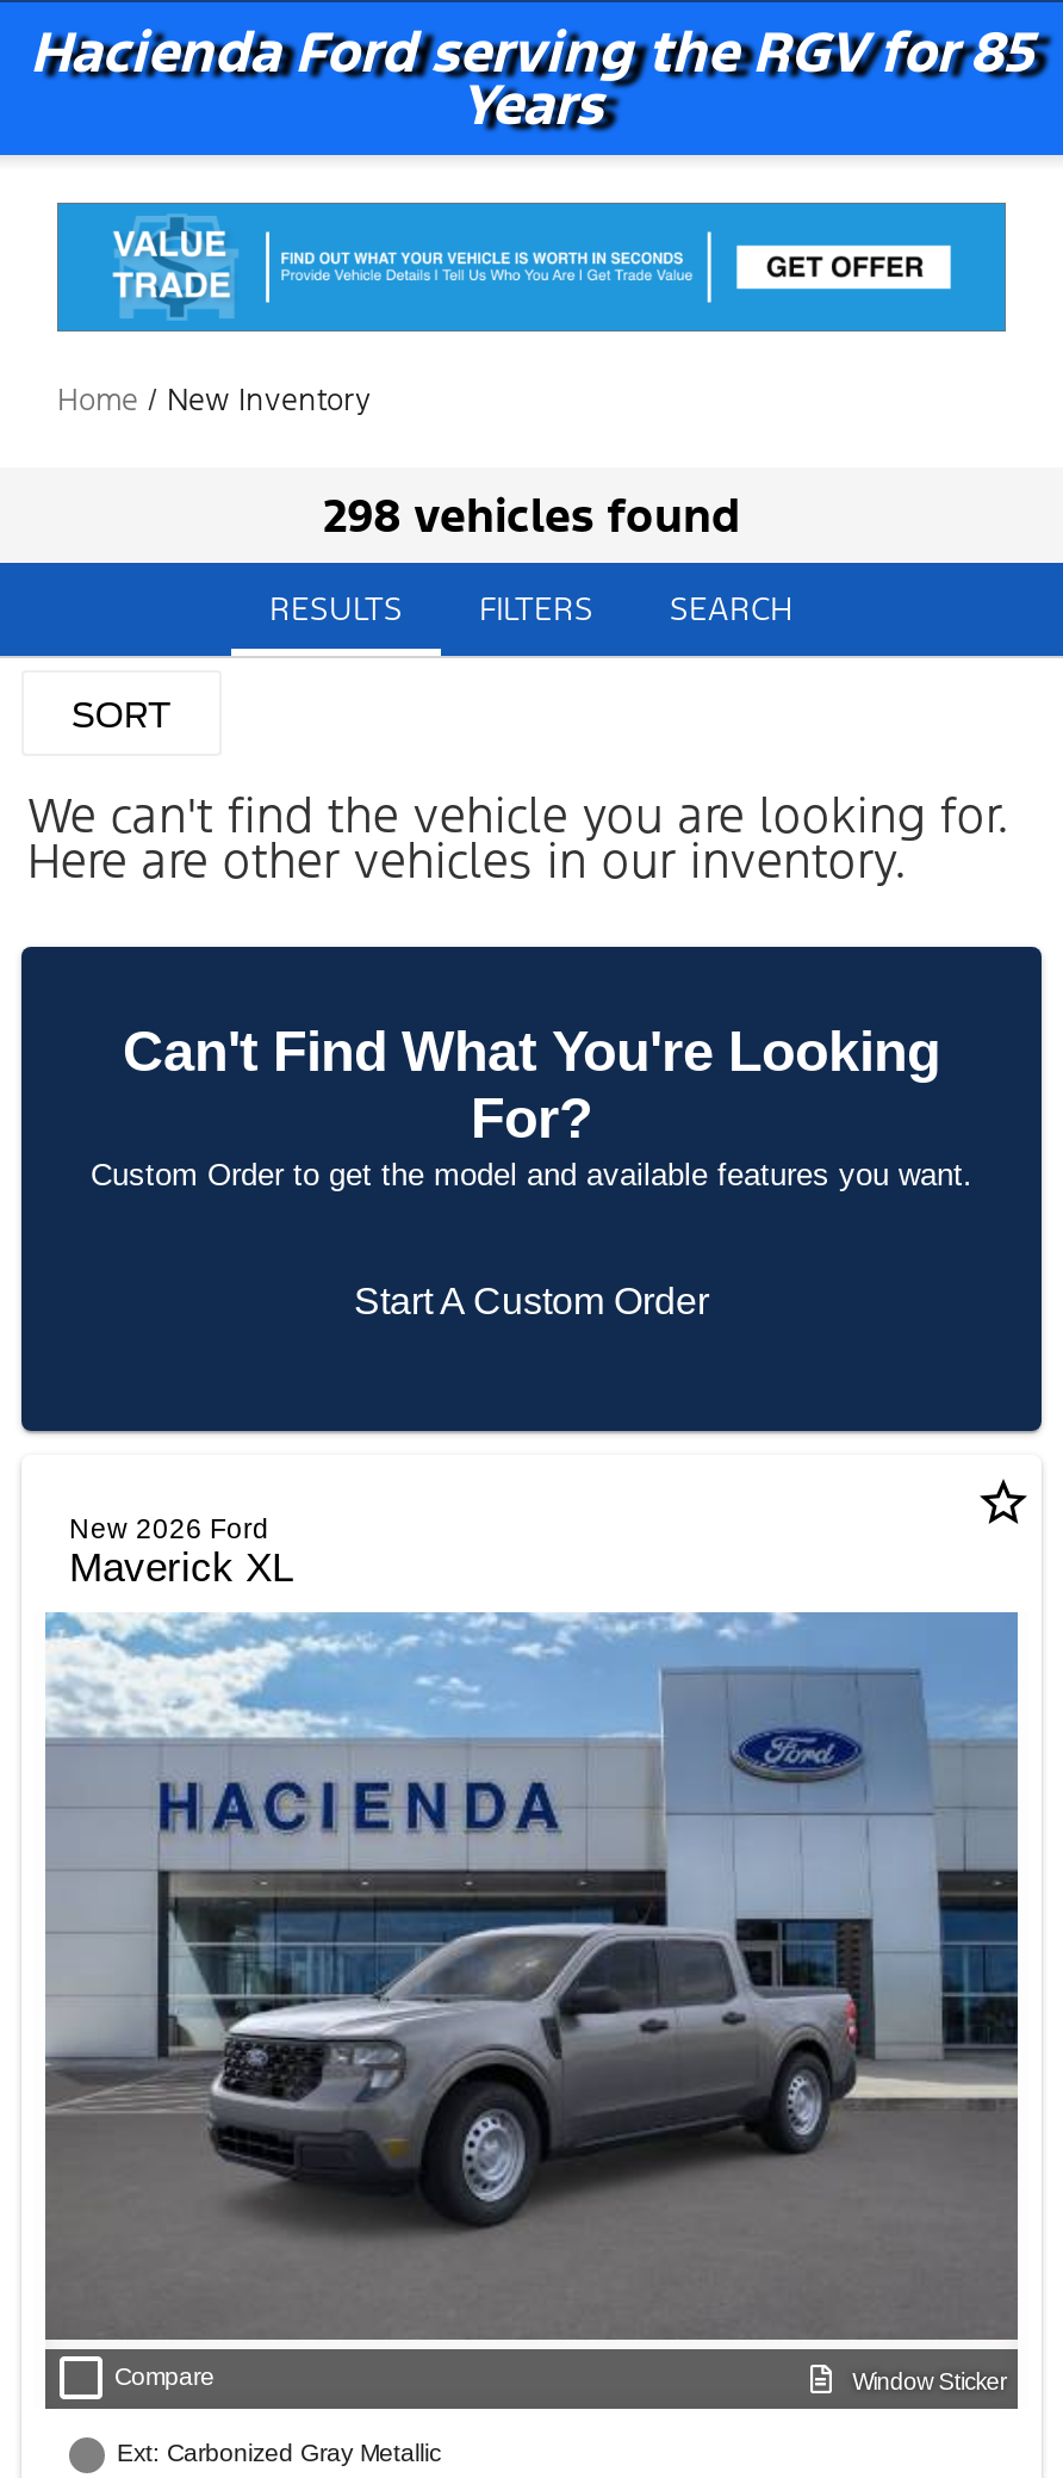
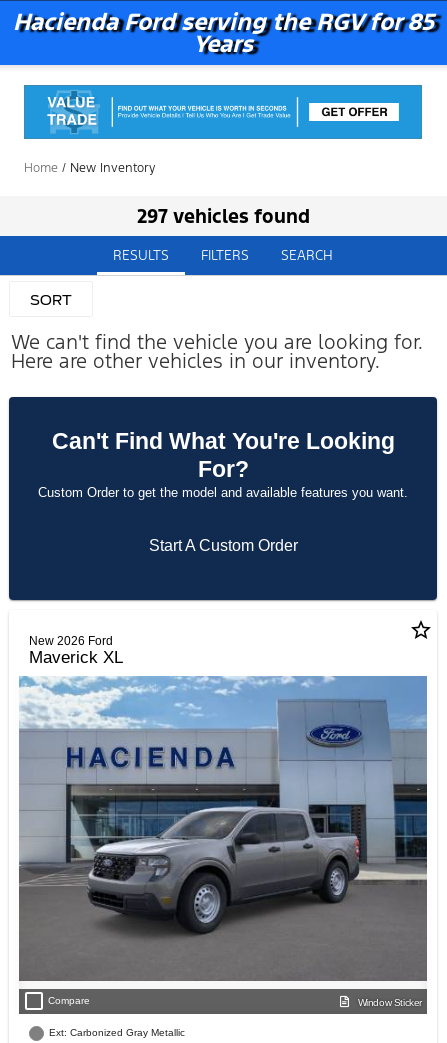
[323,486,740,544] 298 vehicles found -> [136,204,309,228] 297 vehicles found

